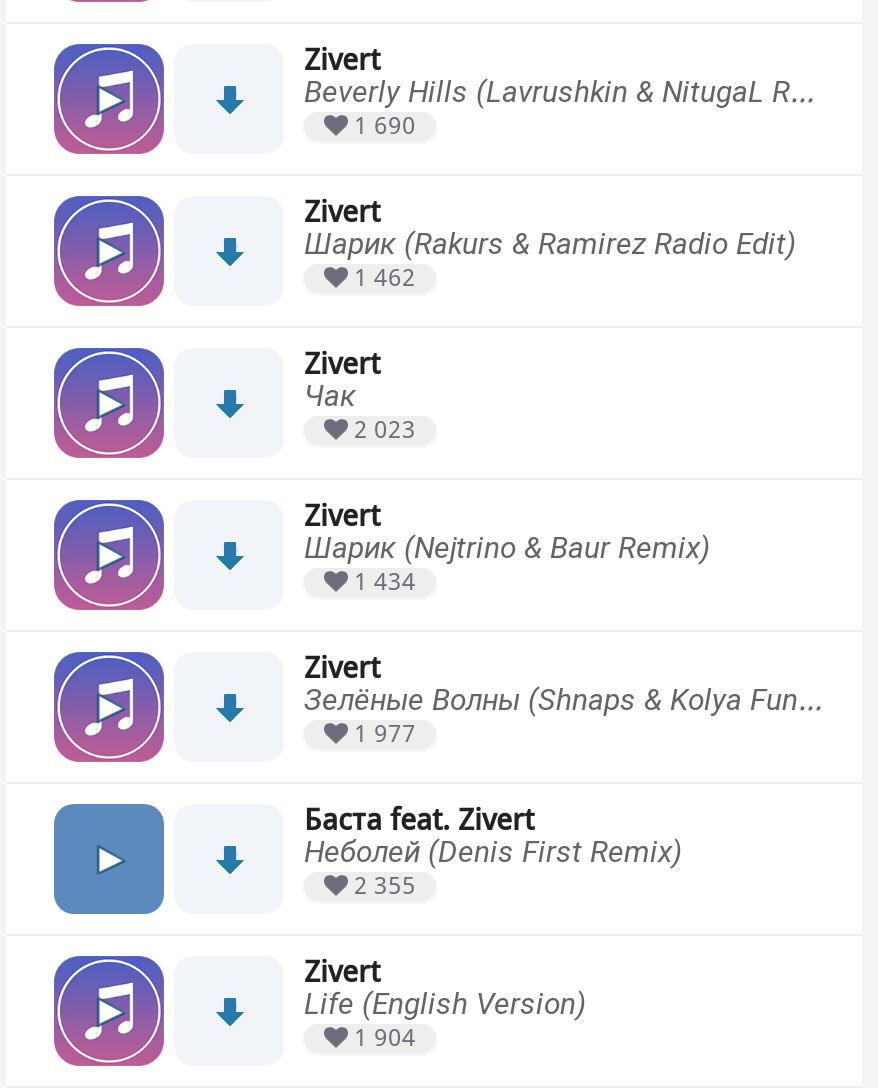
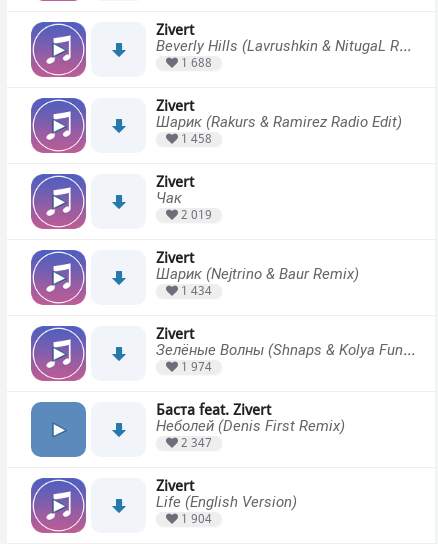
[348,112,416,140] 1 690 -> [178,56,212,70] 1 688
[348,264,416,292] 1 462 -> [178,132,212,146] 1 458
[348,416,416,444] 2 023 -> [178,208,212,222] 2 019
[348,720,416,748] 1 977 -> [178,360,212,374] 1 974
[348,872,416,900] 2 355 -> [178,436,212,450] 2 347

